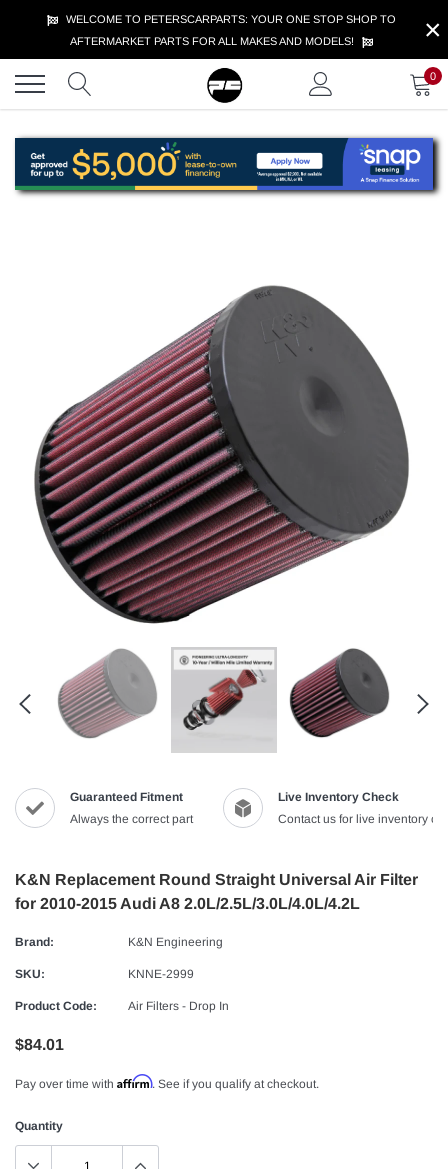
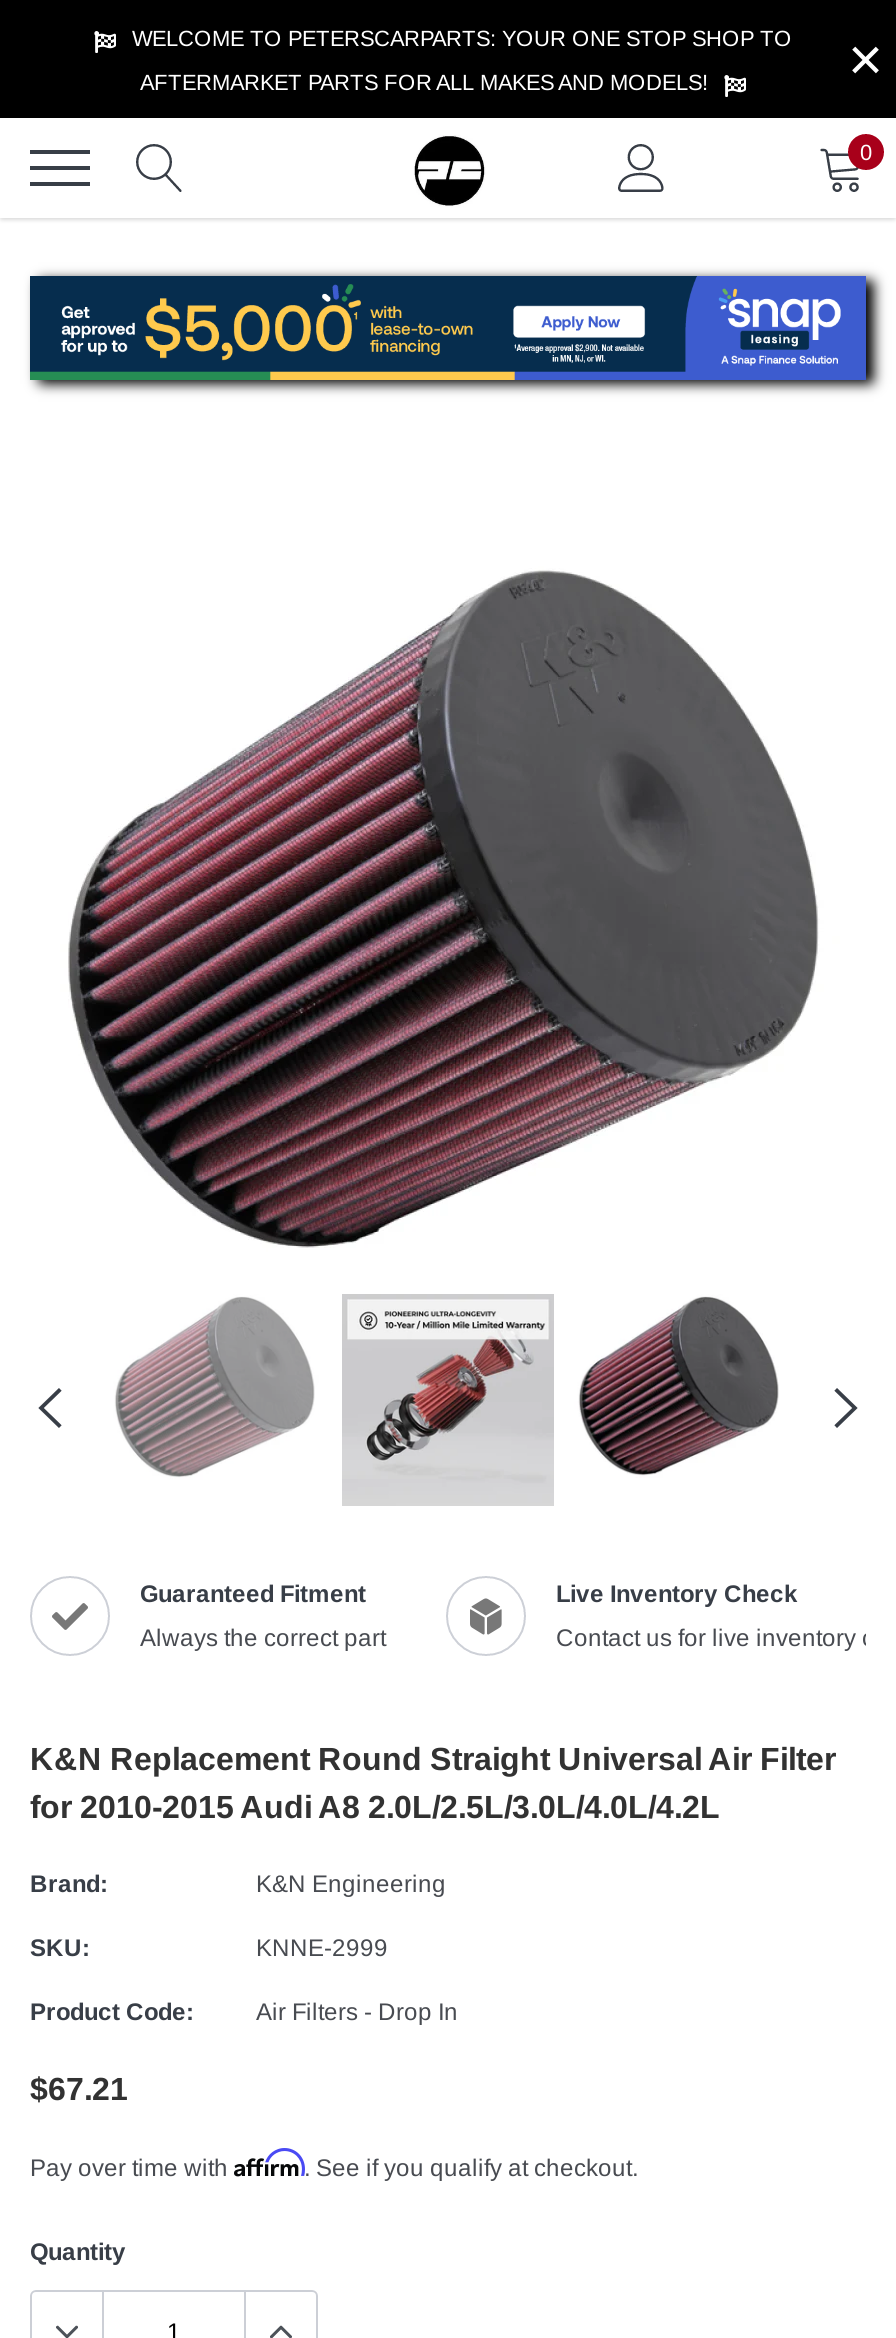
[15,1036,64,1053] $84.01 -> [30,2073,128,2107] $67.21

